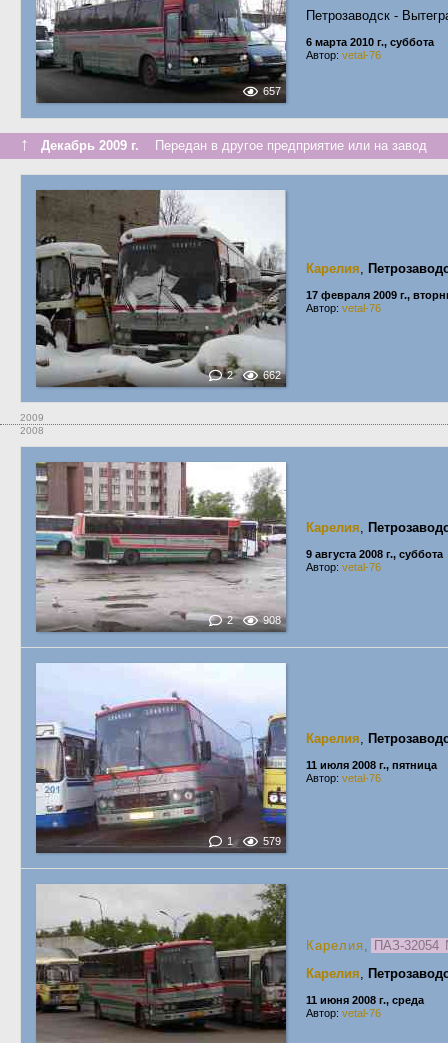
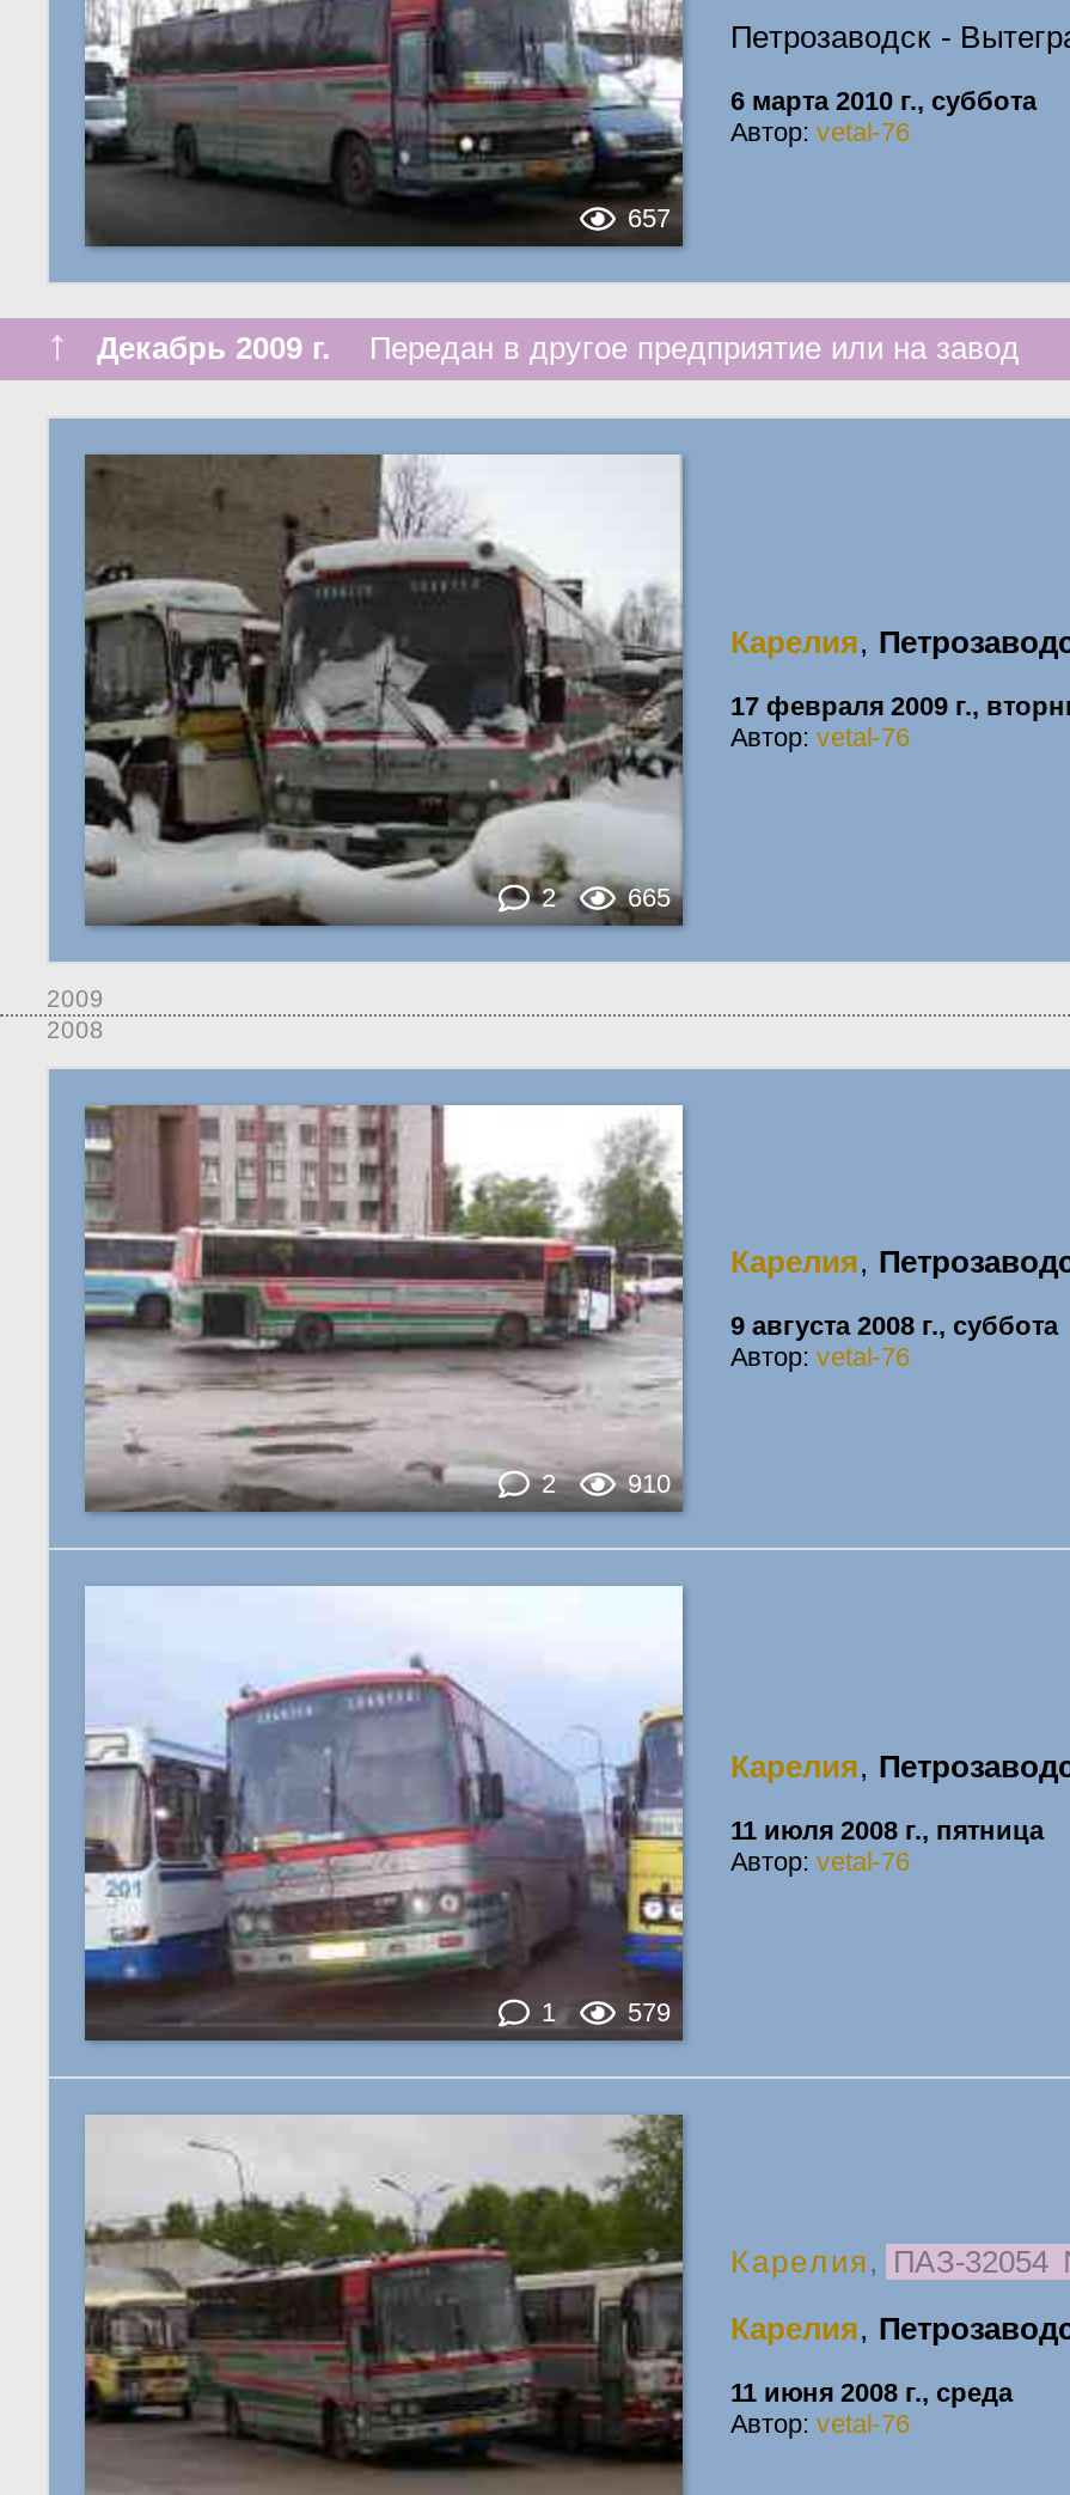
[263,369,281,381] 662 -> [628,883,671,911] 665
[263,614,281,626] 908 -> [628,1469,671,1497] 910

